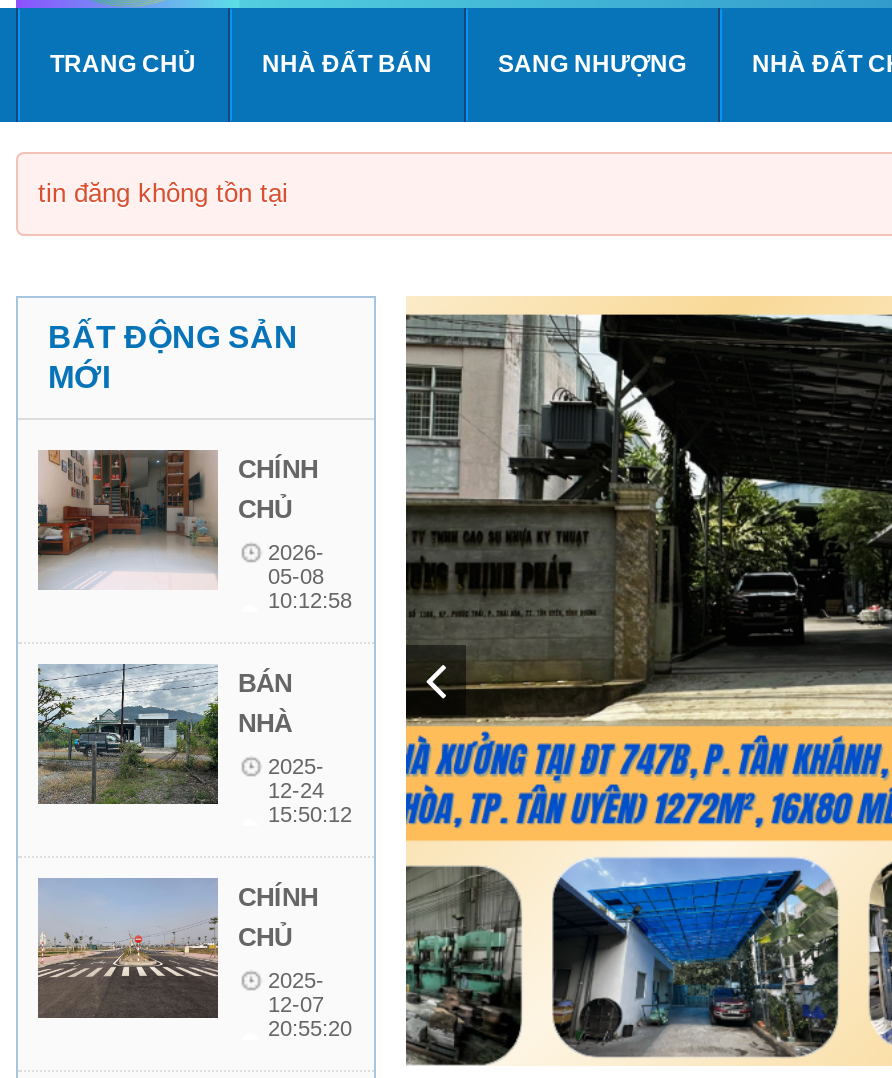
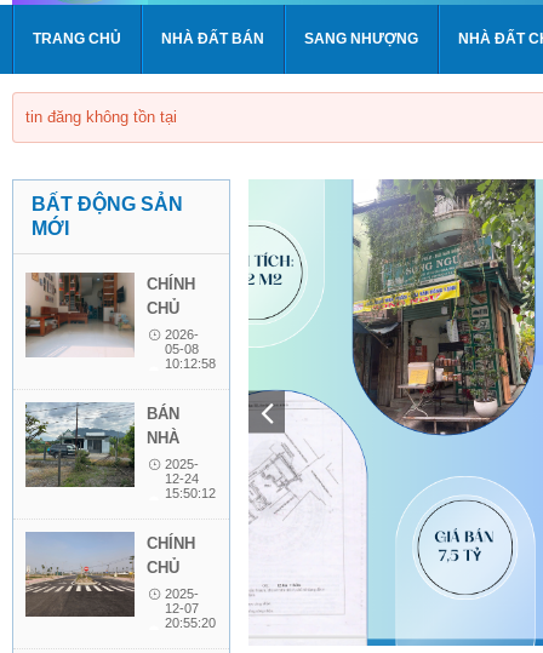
[404,296,886,1068] [image] -> [248,178,539,647] [image]

